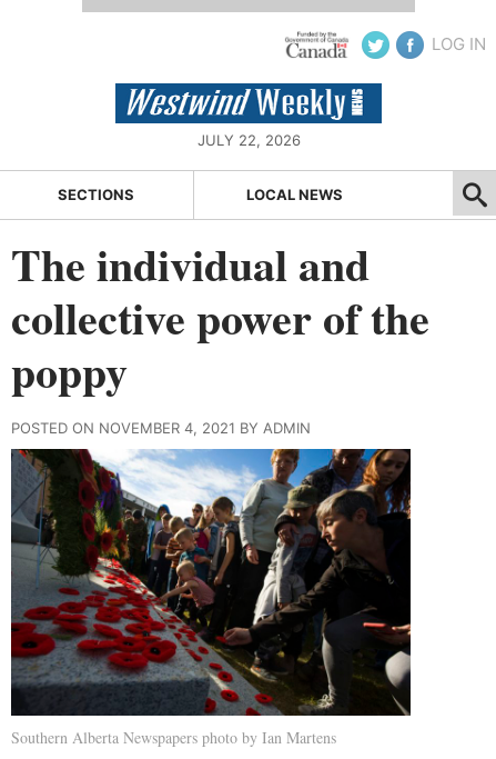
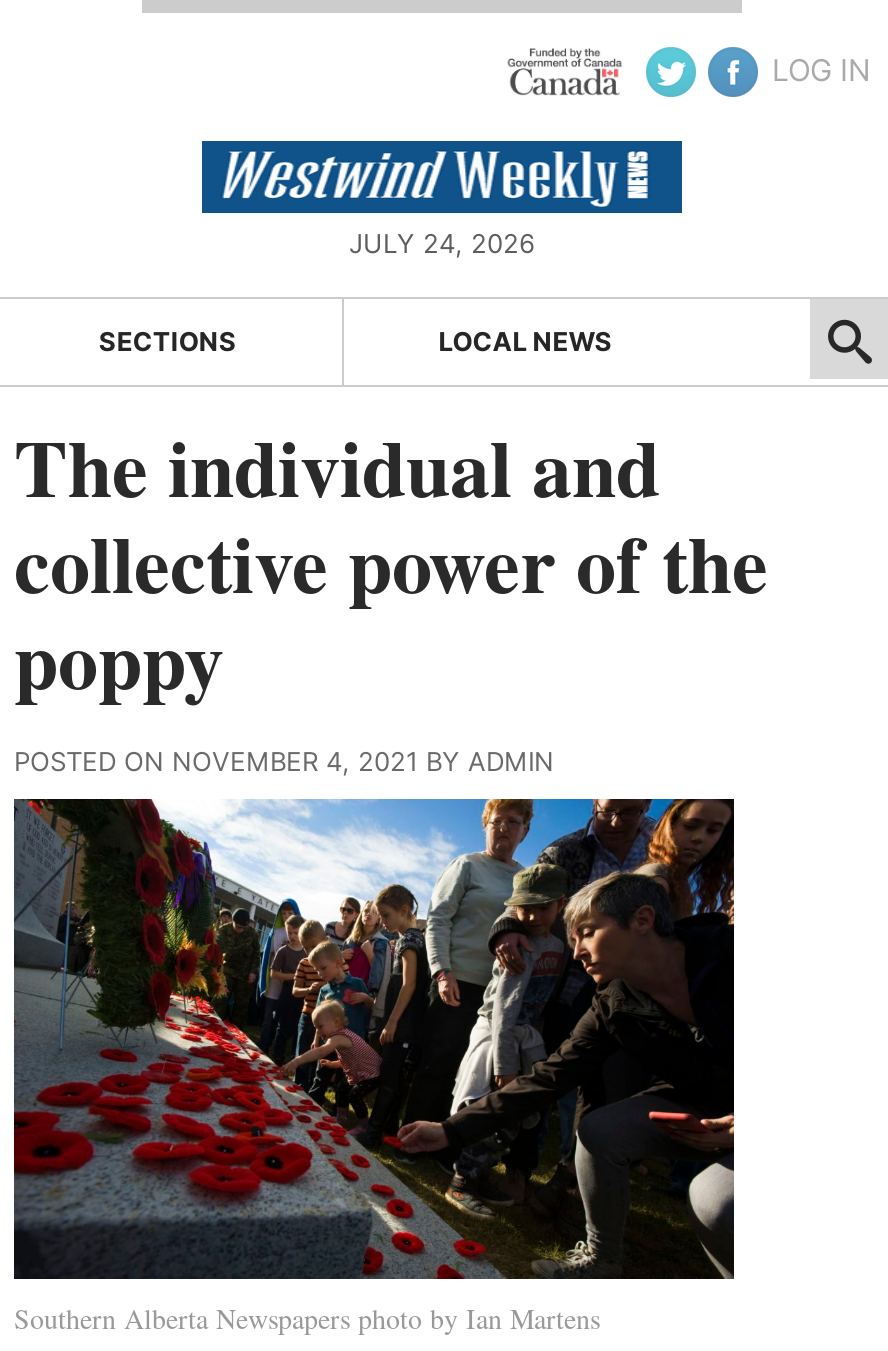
[197,131,300,149] JULY 22, 2026 -> [349,227,535,259] JULY 24, 2026

